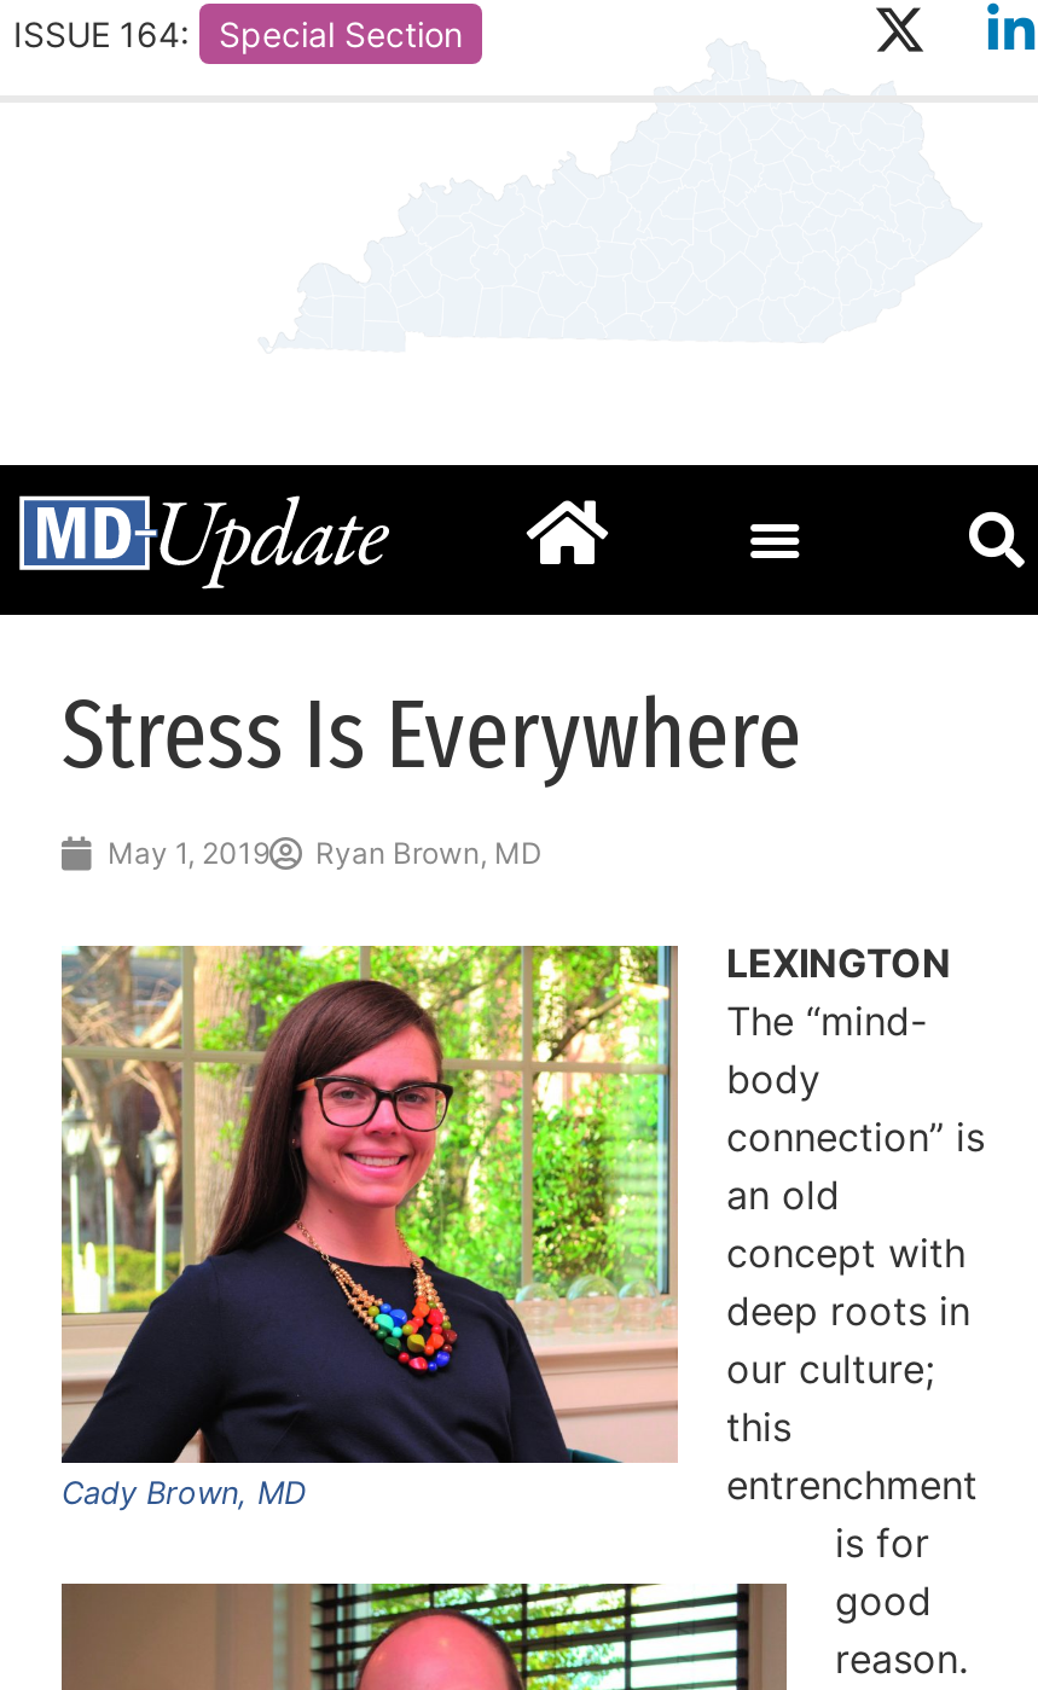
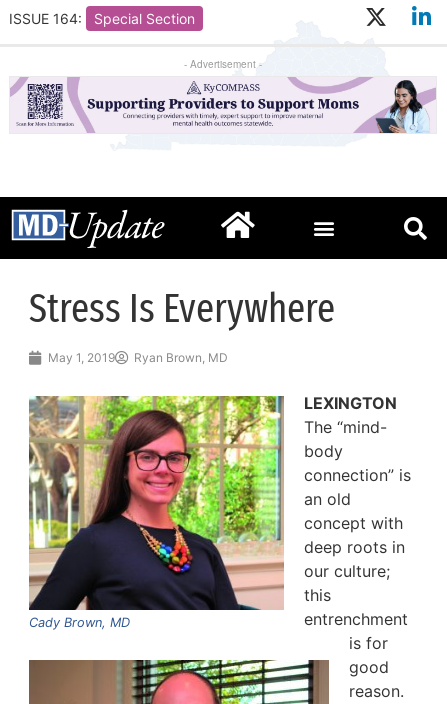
none -> [9,76,437,134] [image]
none -> [184,57,262,71] - Advertisement -

